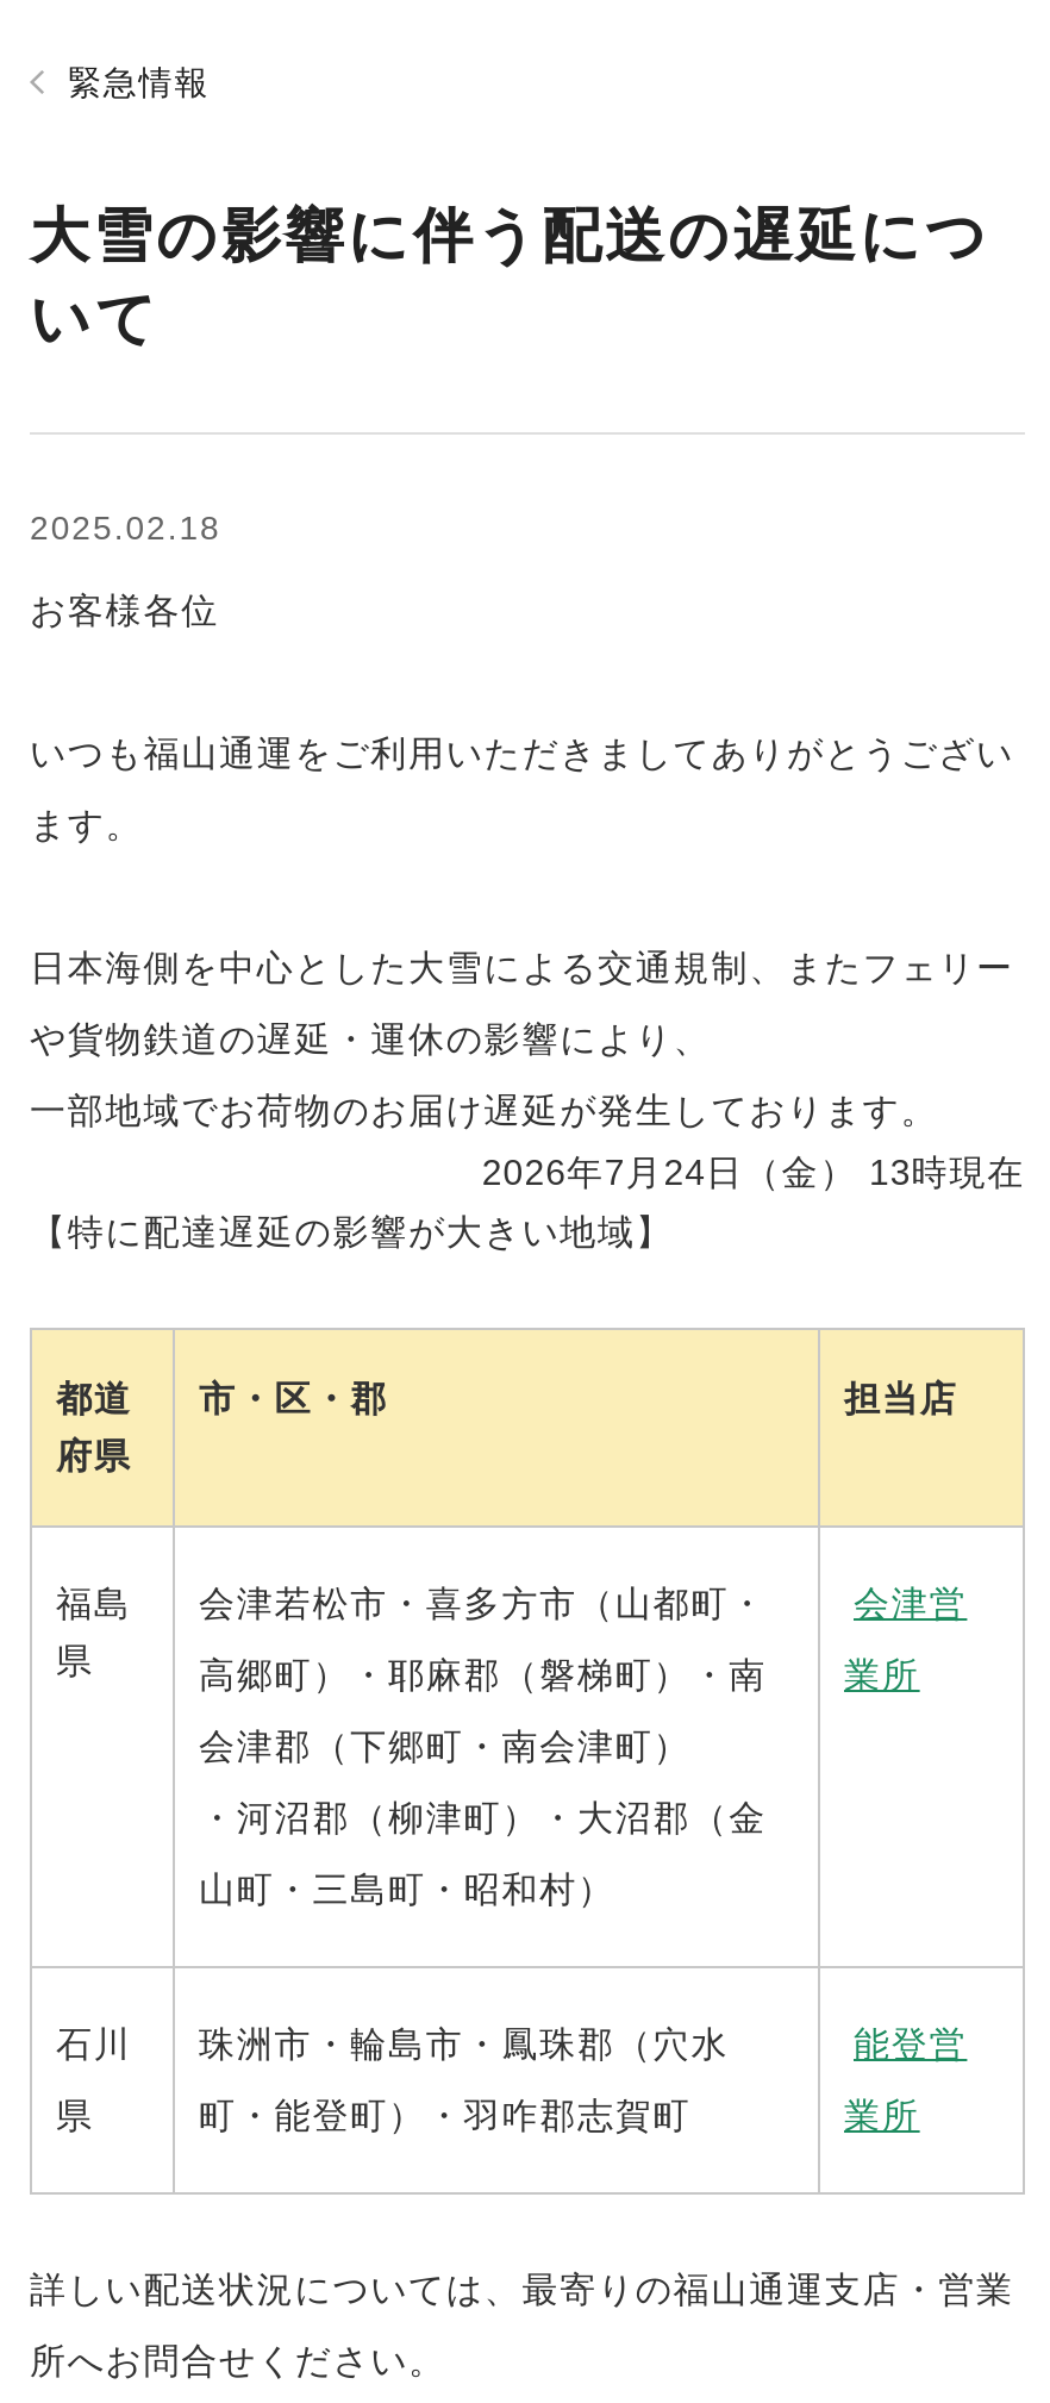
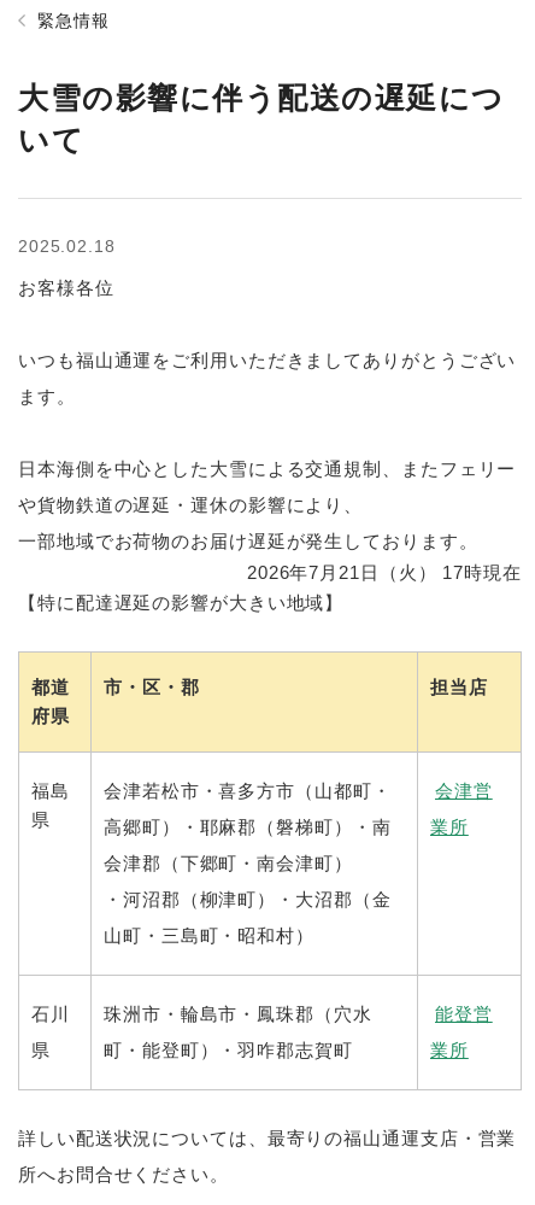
[482,1151,1025,1192] 2026年7月24日（金） 13時現在 -> [247,562,522,583] 2026年7月21日（火） 17時現在

